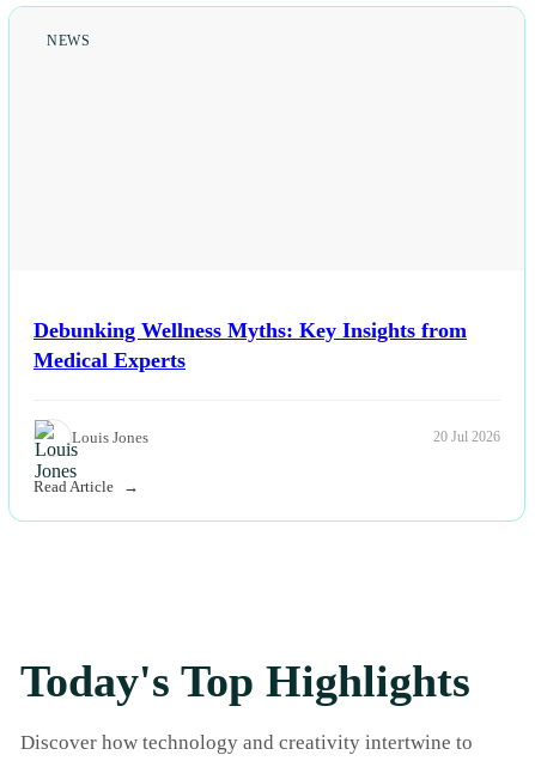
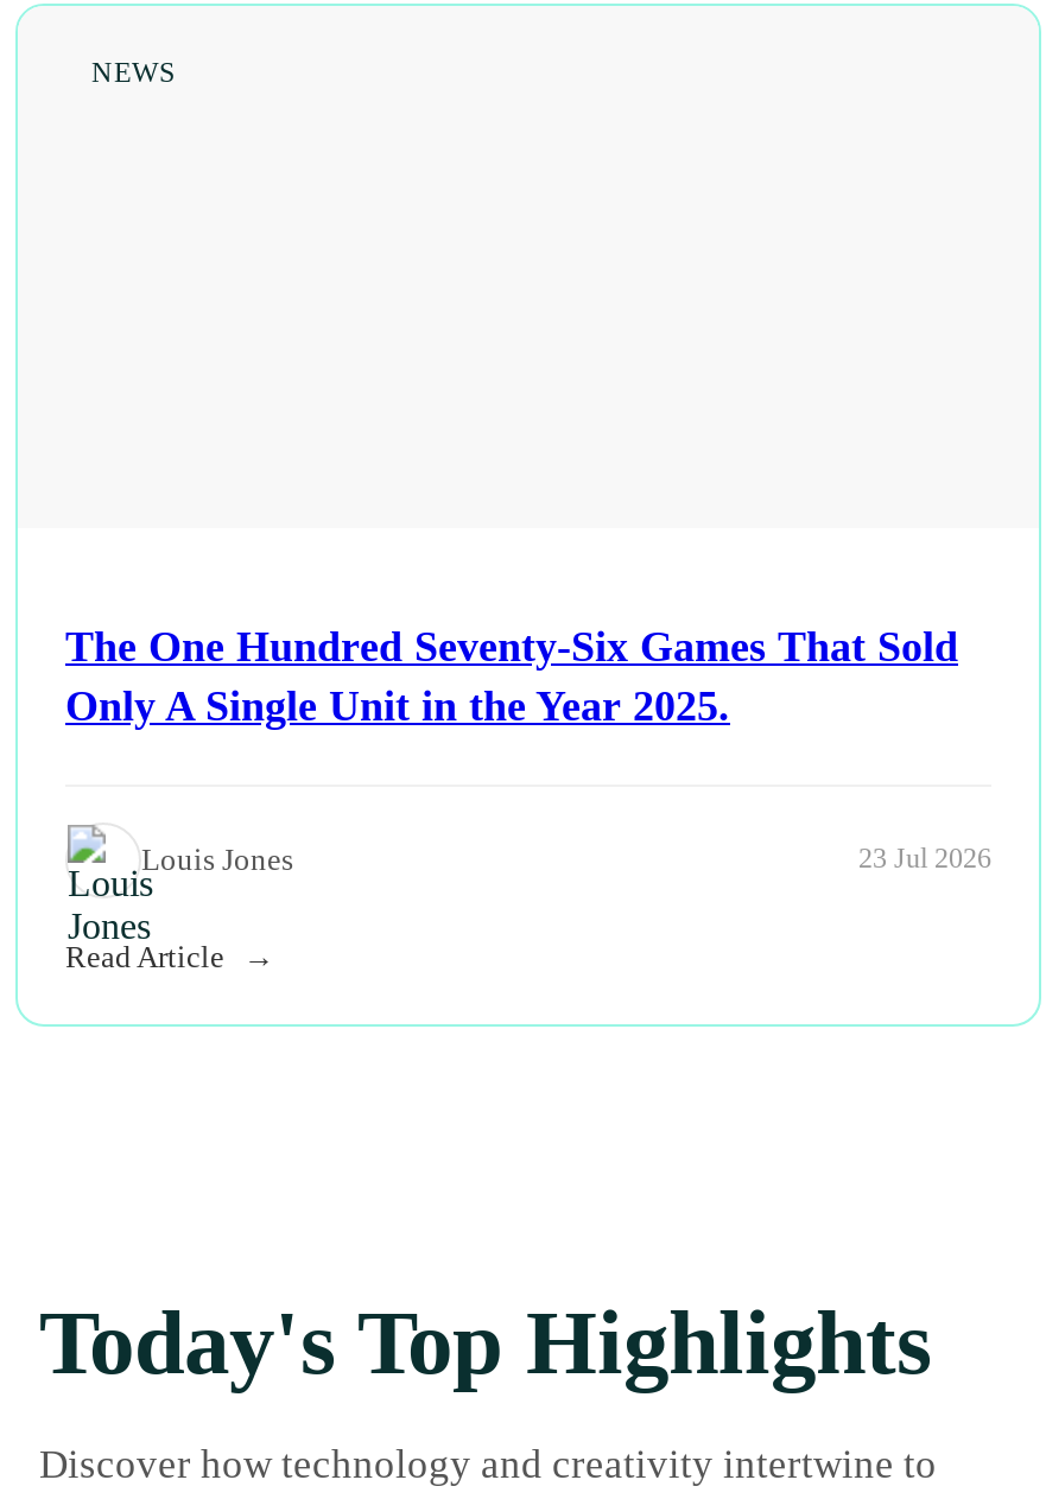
[34,318,467,372] Debunking Wellness Myths: Key Insights from | Medical Experts -> [65,622,958,729] The One Hundred Seventy-Six Games That Sold | Only A Single Unit in the Year 2025.
[433,428,500,445] 20 Jul 2026 -> [858,842,991,875] 23 Jul 2026

